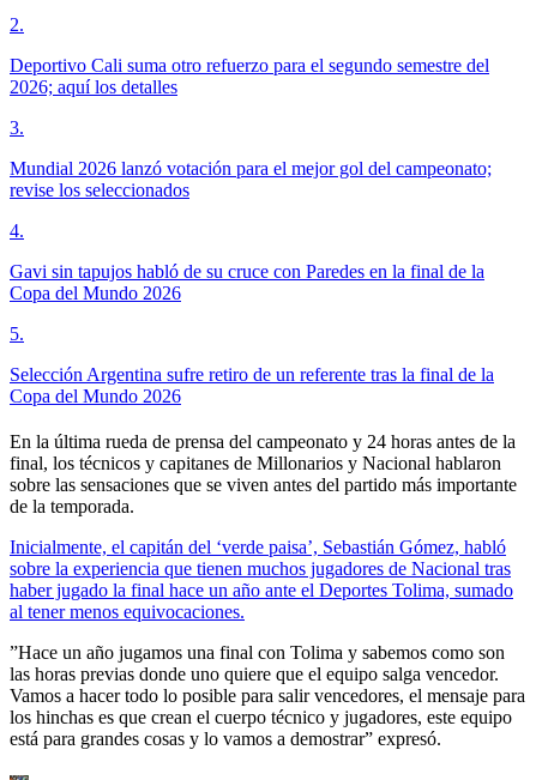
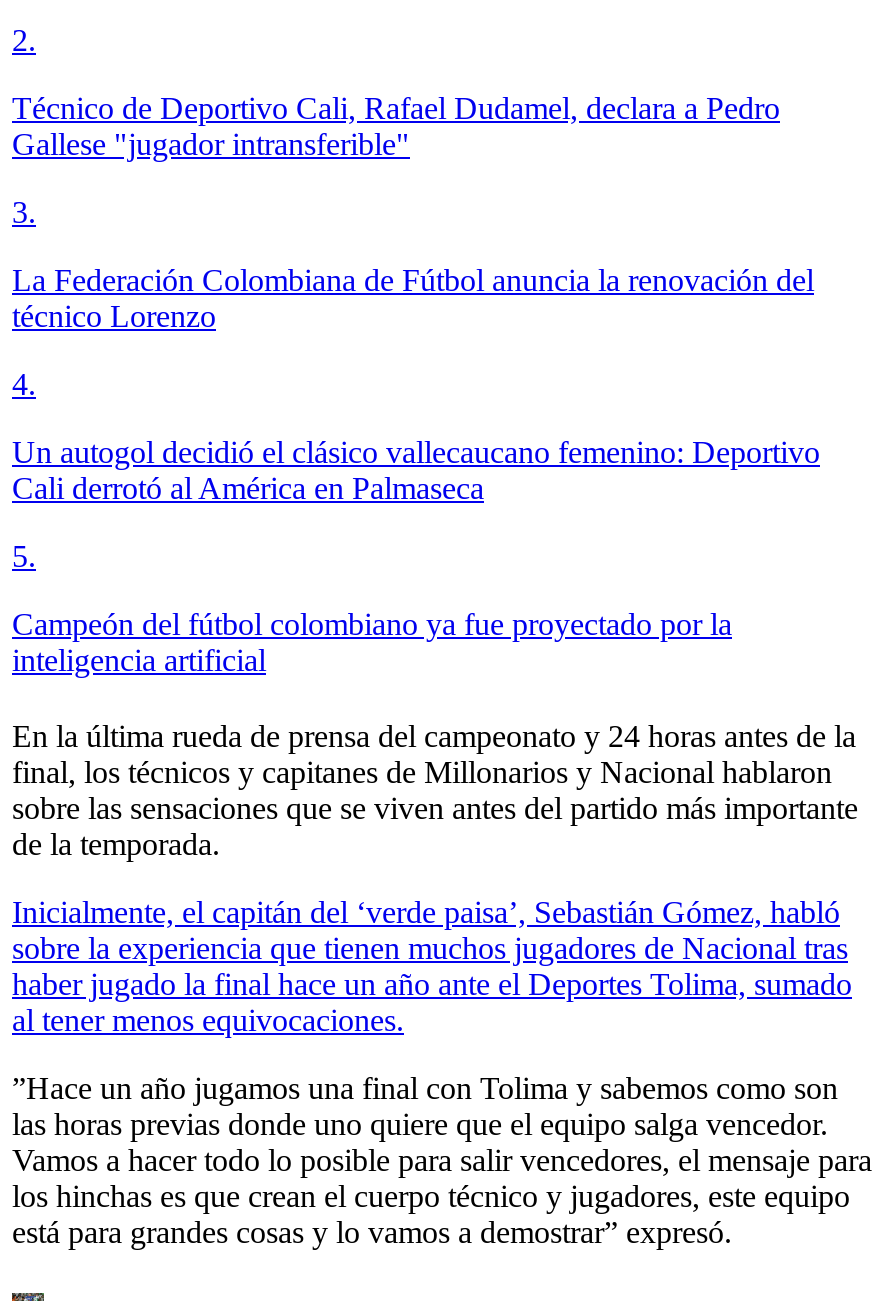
[10,55,489,97] Deportivo Cali suma otro refuerzo para el segundo semestre del | 2026; aquí los detalles -> [12,91,780,161] Técnico de Deportivo Cali, Rafael Dudamel, declara a Pedro | Gallese "jugador intransferible"
[10,158,492,200] Mundial 2026 lanzó votación para el mejor gol del campeonato; | revise los seleccionados -> [12,263,814,333] La Federación Colombiana de Fútbol anuncia la renovación del | técnico Lorenzo
[10,261,484,303] Gavi sin tapujos habló de su cruce con Paredes en la final de la | Copa del Mundo 2026 -> [12,435,820,505] Un autogol decidió el clásico vallecaucano femenino: Deportivo | Cali derrotó al América en Palmaseca
[10,364,494,406] Selección Argentina sufre retiro de un referente tras la final de la | Copa del Mundo 2026 -> [12,607,732,677] Campeón del fútbol colombiano ya fue proyectado por la | inteligencia artificial

